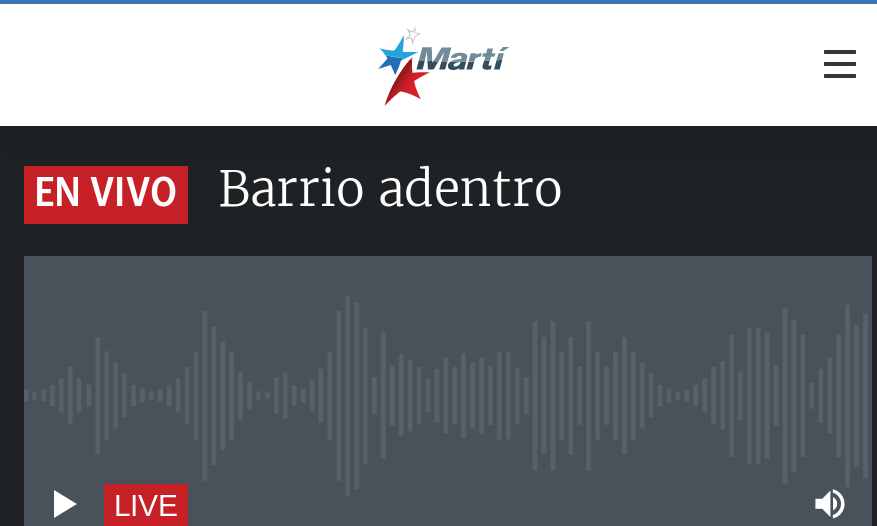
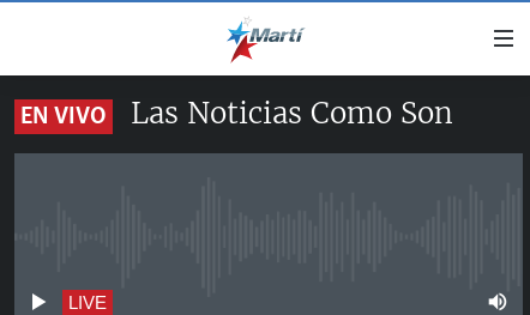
[218,158,562,220] Barrio adentro -> [131,95,453,132] Las Noticias Como Son

